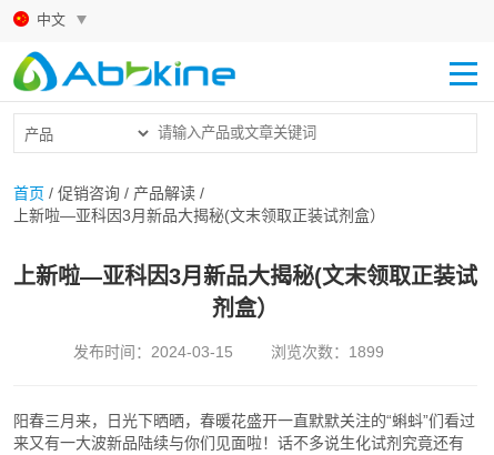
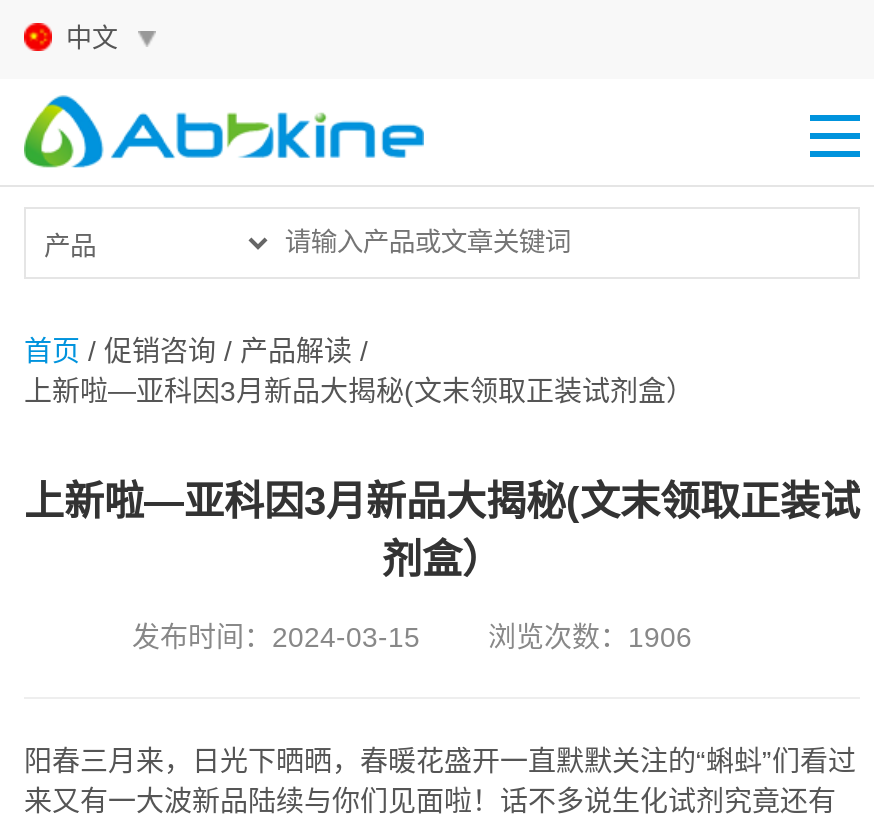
[271,343,384,361] 浏览次数：1899 -> [488,621,692,653] 浏览次数：1906

